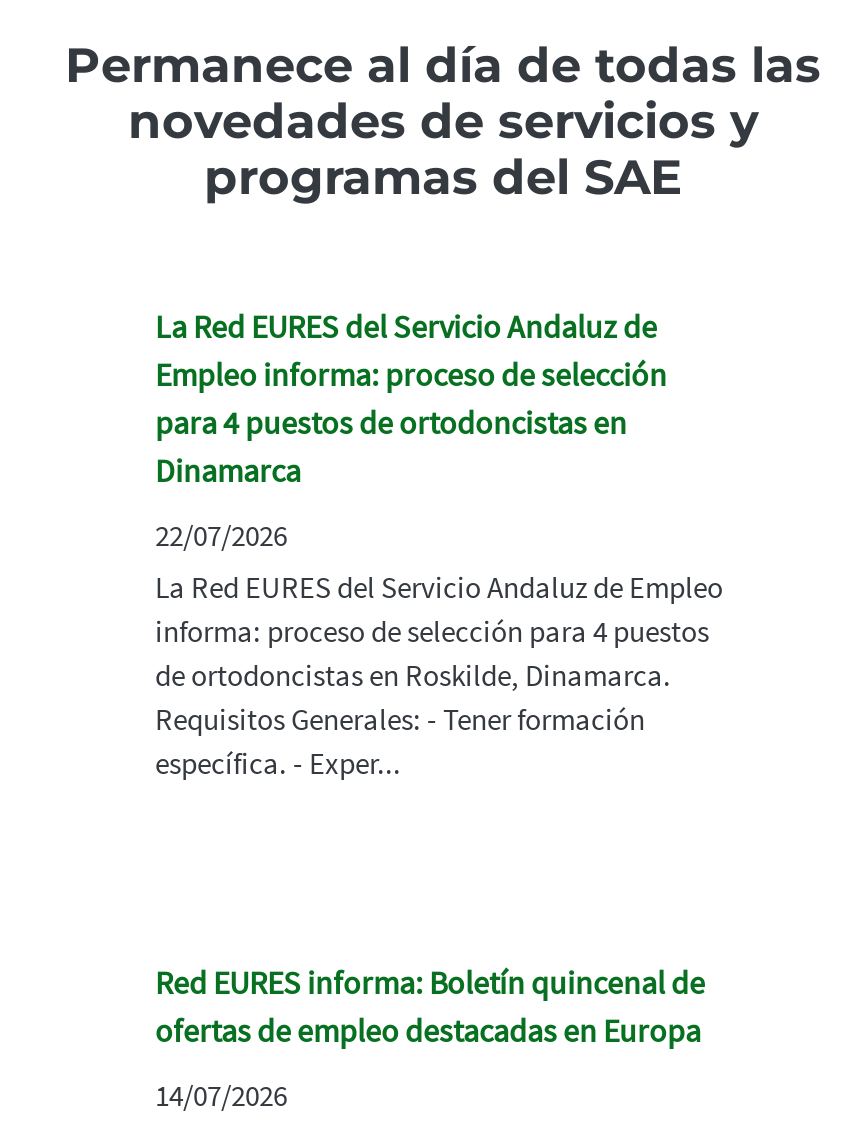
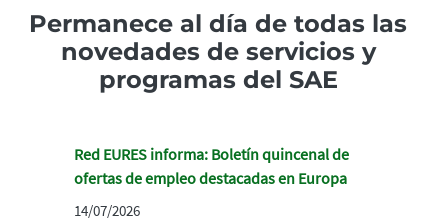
[155,306,723,782] La Red EURES del Servicio Andaluz de | Empleo informa: proceso de selección | para 4 puestos de ortodoncistas en | Dinamarca | 22/07/2026 | La Red EURES del Servicio Andaluz de Empleo | informa: proceso de selección para 4 puestos | de ortodoncistas en Roskilde, Dinamarca. | Requisitos Generales: - Tener formación | específica. - Exper... -> none

